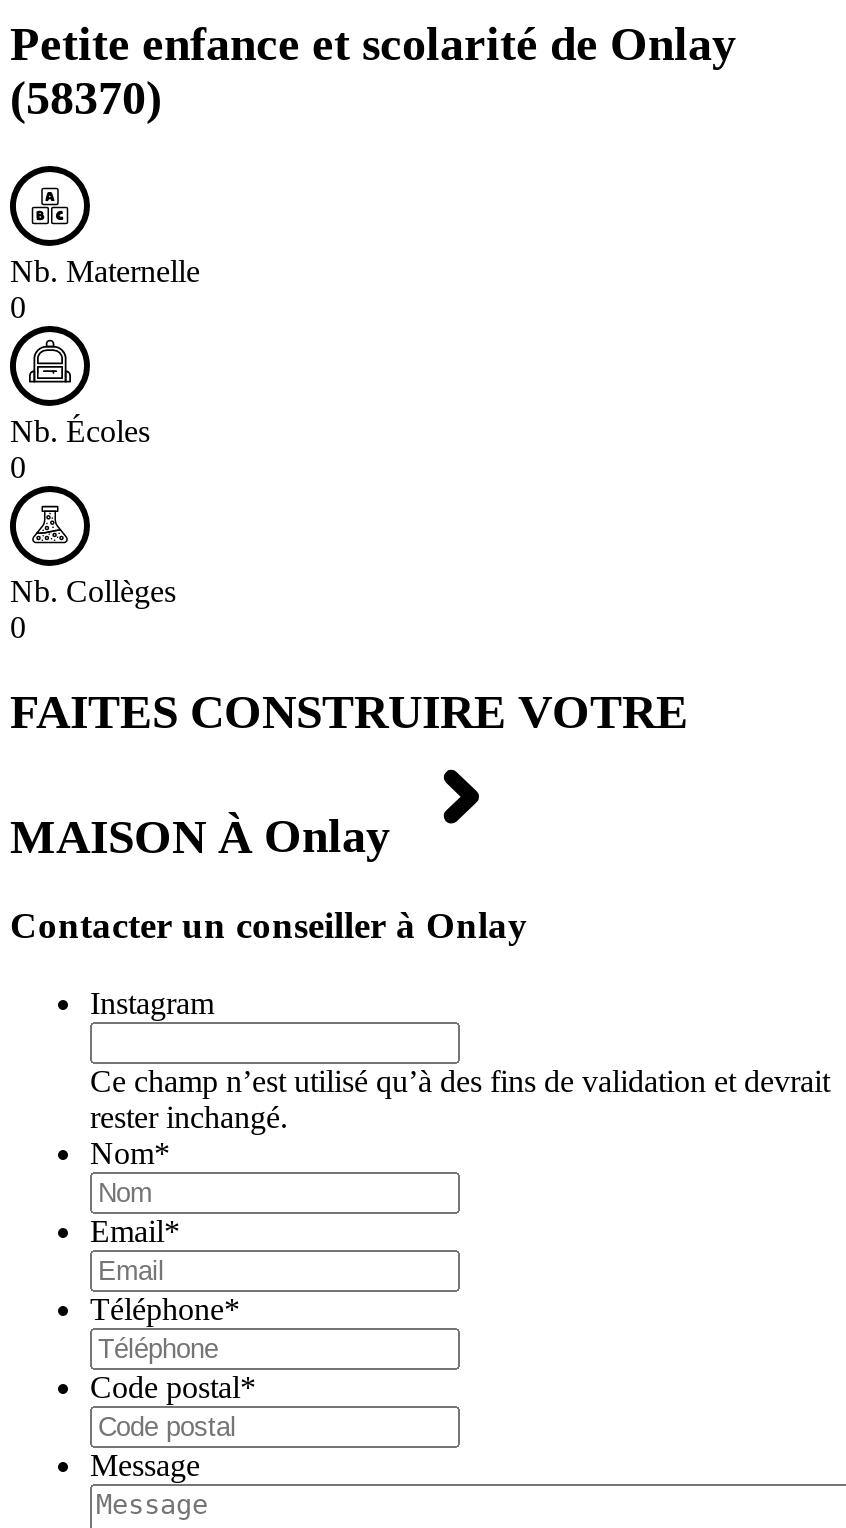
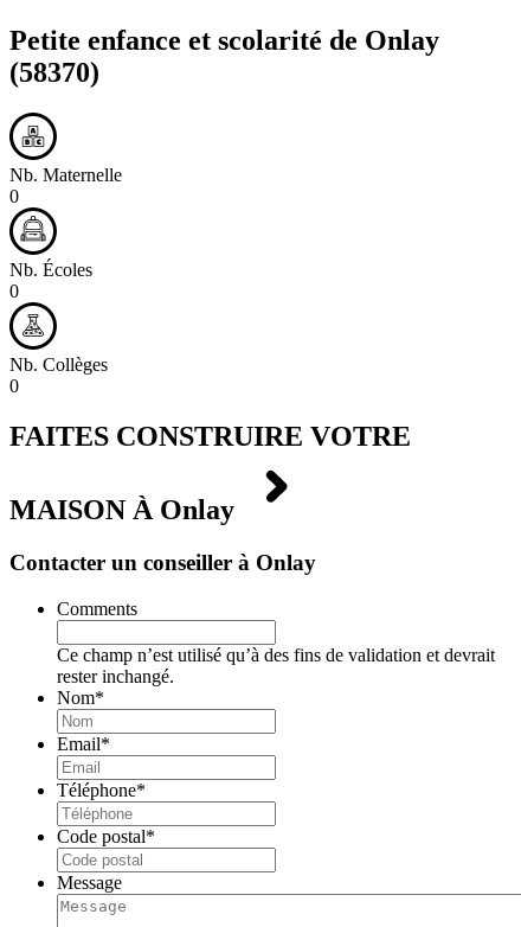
[90,986,214,1020] Instagram -> [57,598,137,619] Comments

